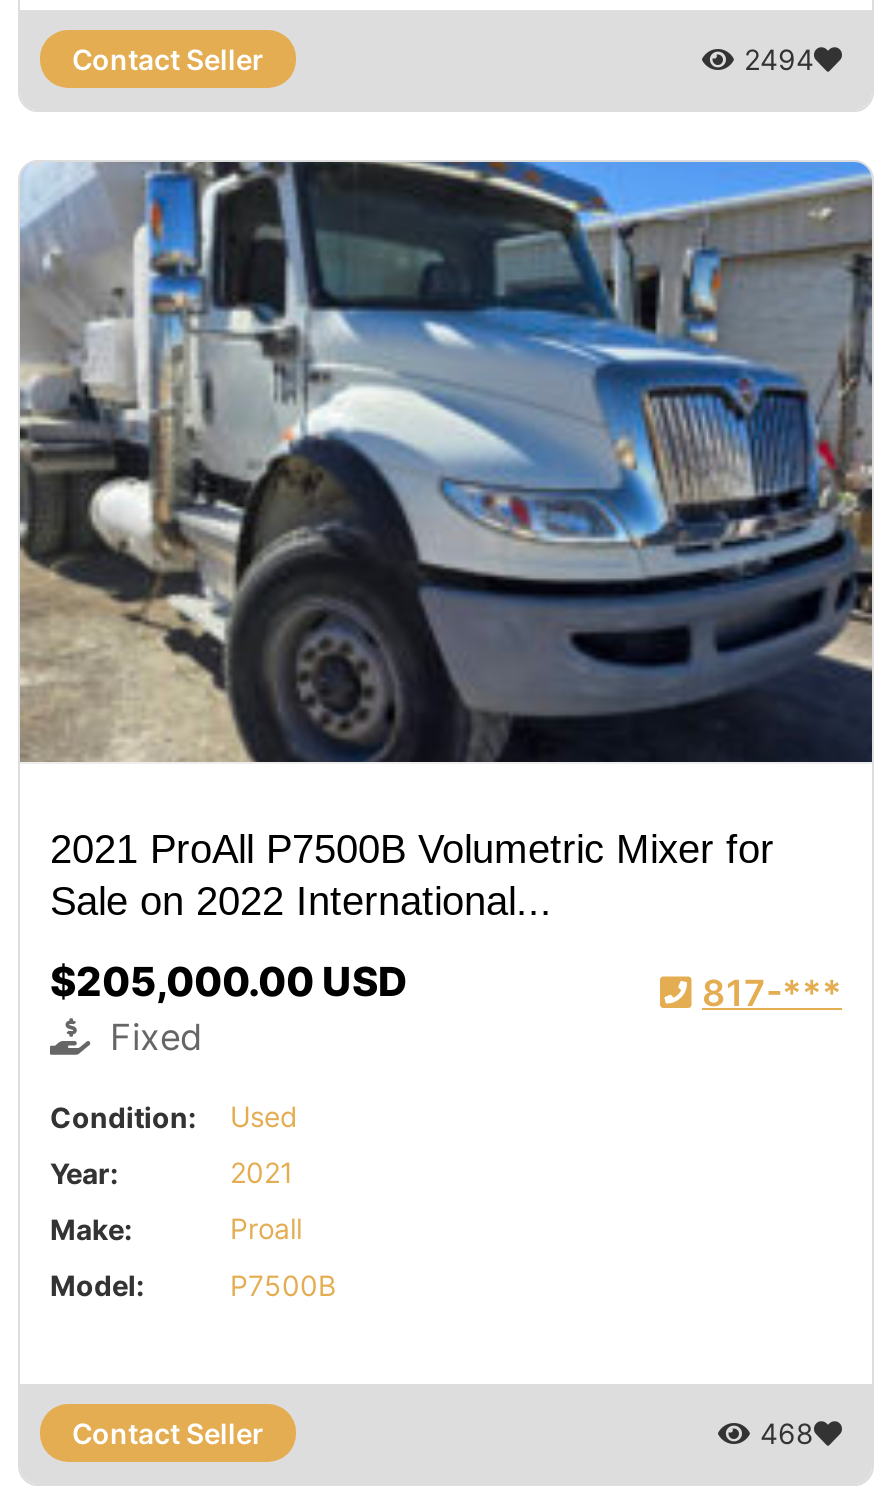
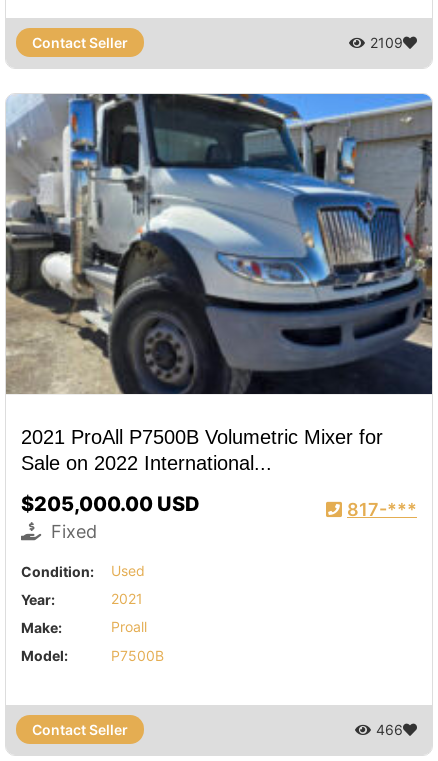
[744,41,814,75] 2494 -> [370,34,403,51] 2109
[760,1415,814,1449] 468 -> [376,721,403,738] 466

